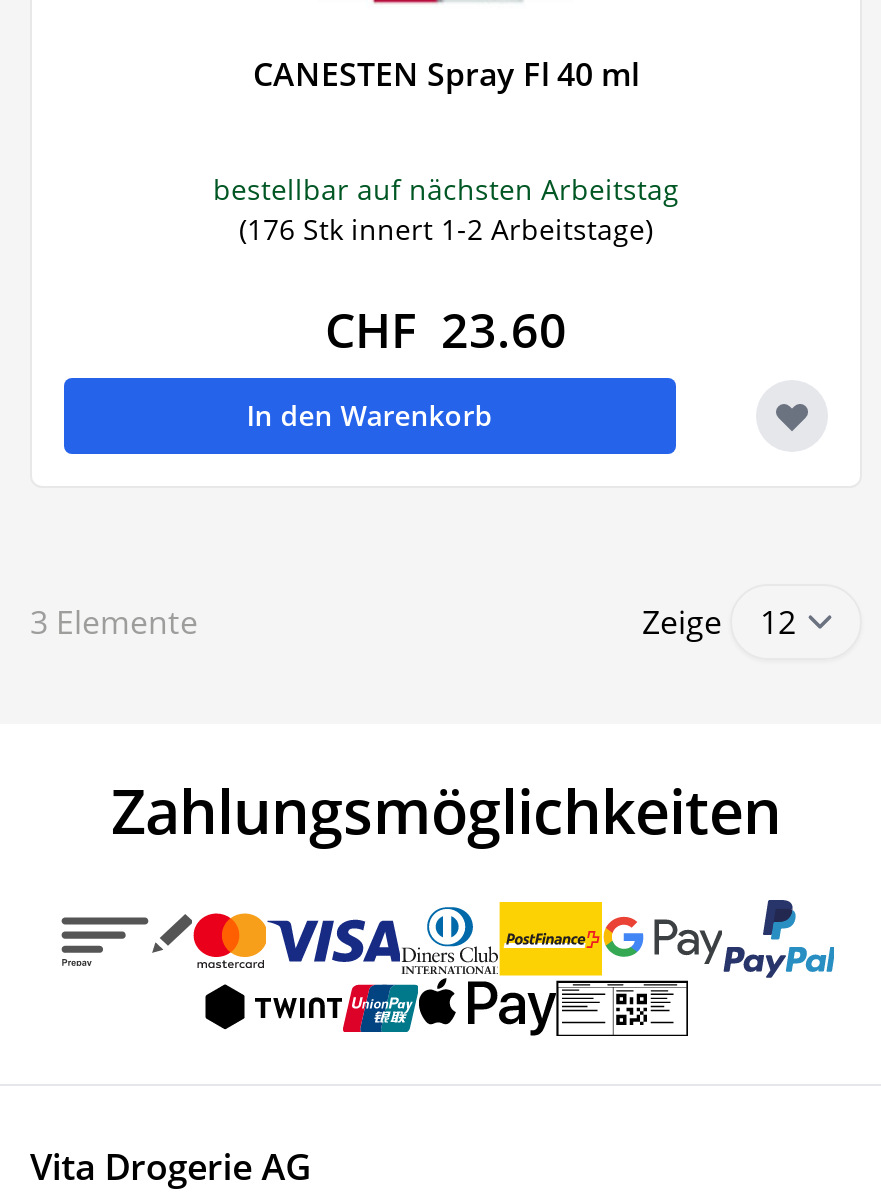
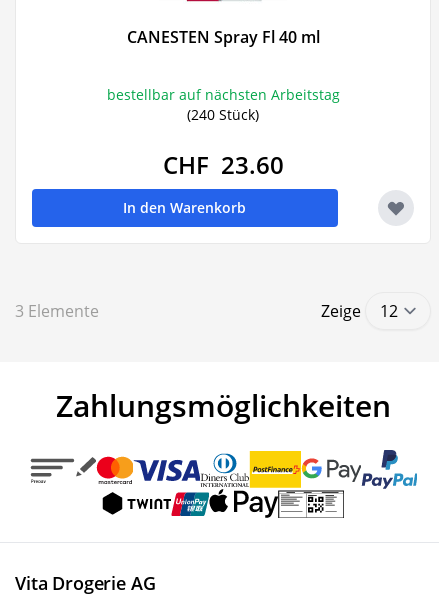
[239,210,653,248] (176 Stk innert 1-2 Arbeitstage) -> [187,105,259,124] (240 Stück)

